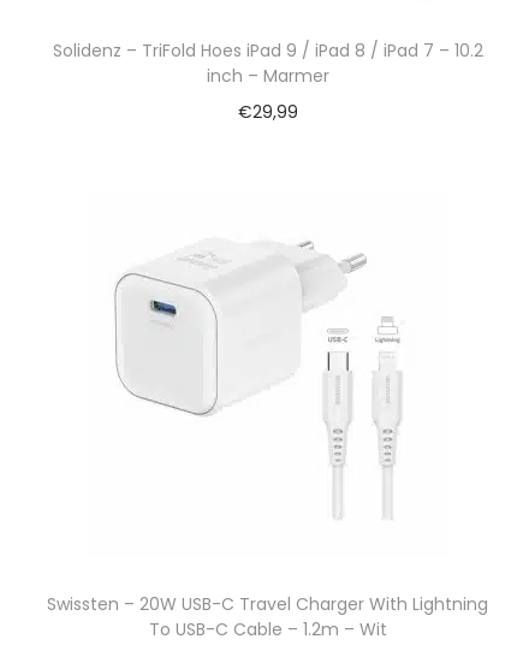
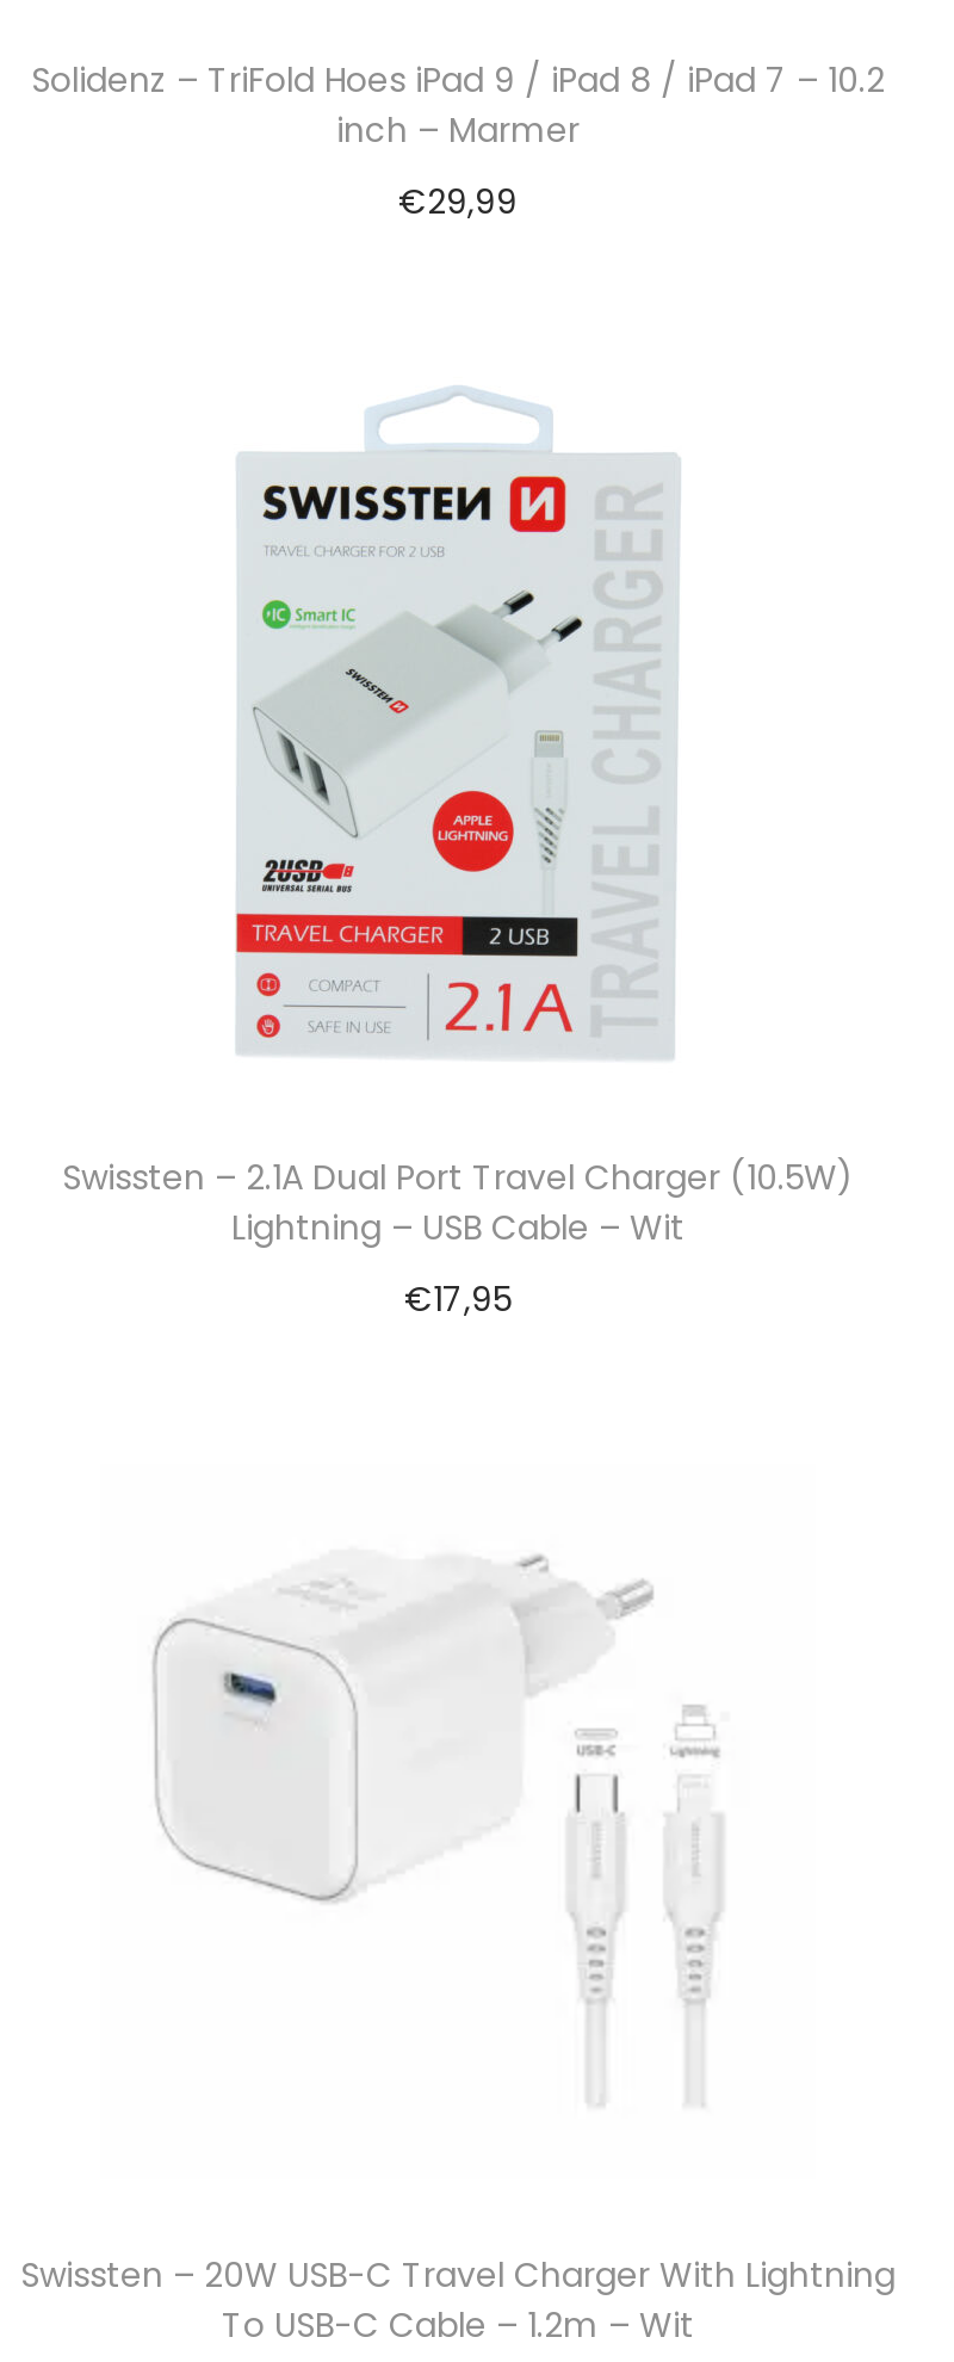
none -> [62,385,854,1323] [image] | Swissten – 2.1A Dual Port Travel Charger (10.5W) | Lightning – USB Cable – Wit | €17,95

